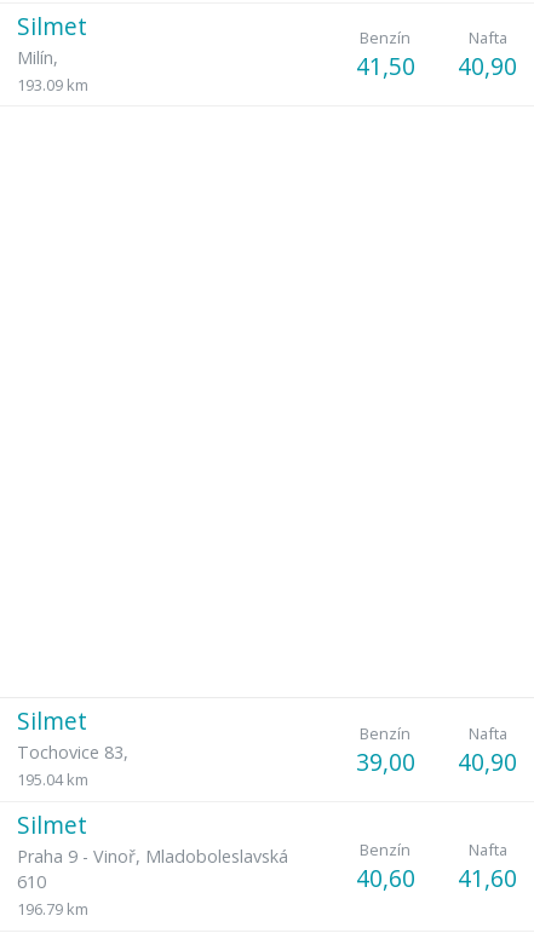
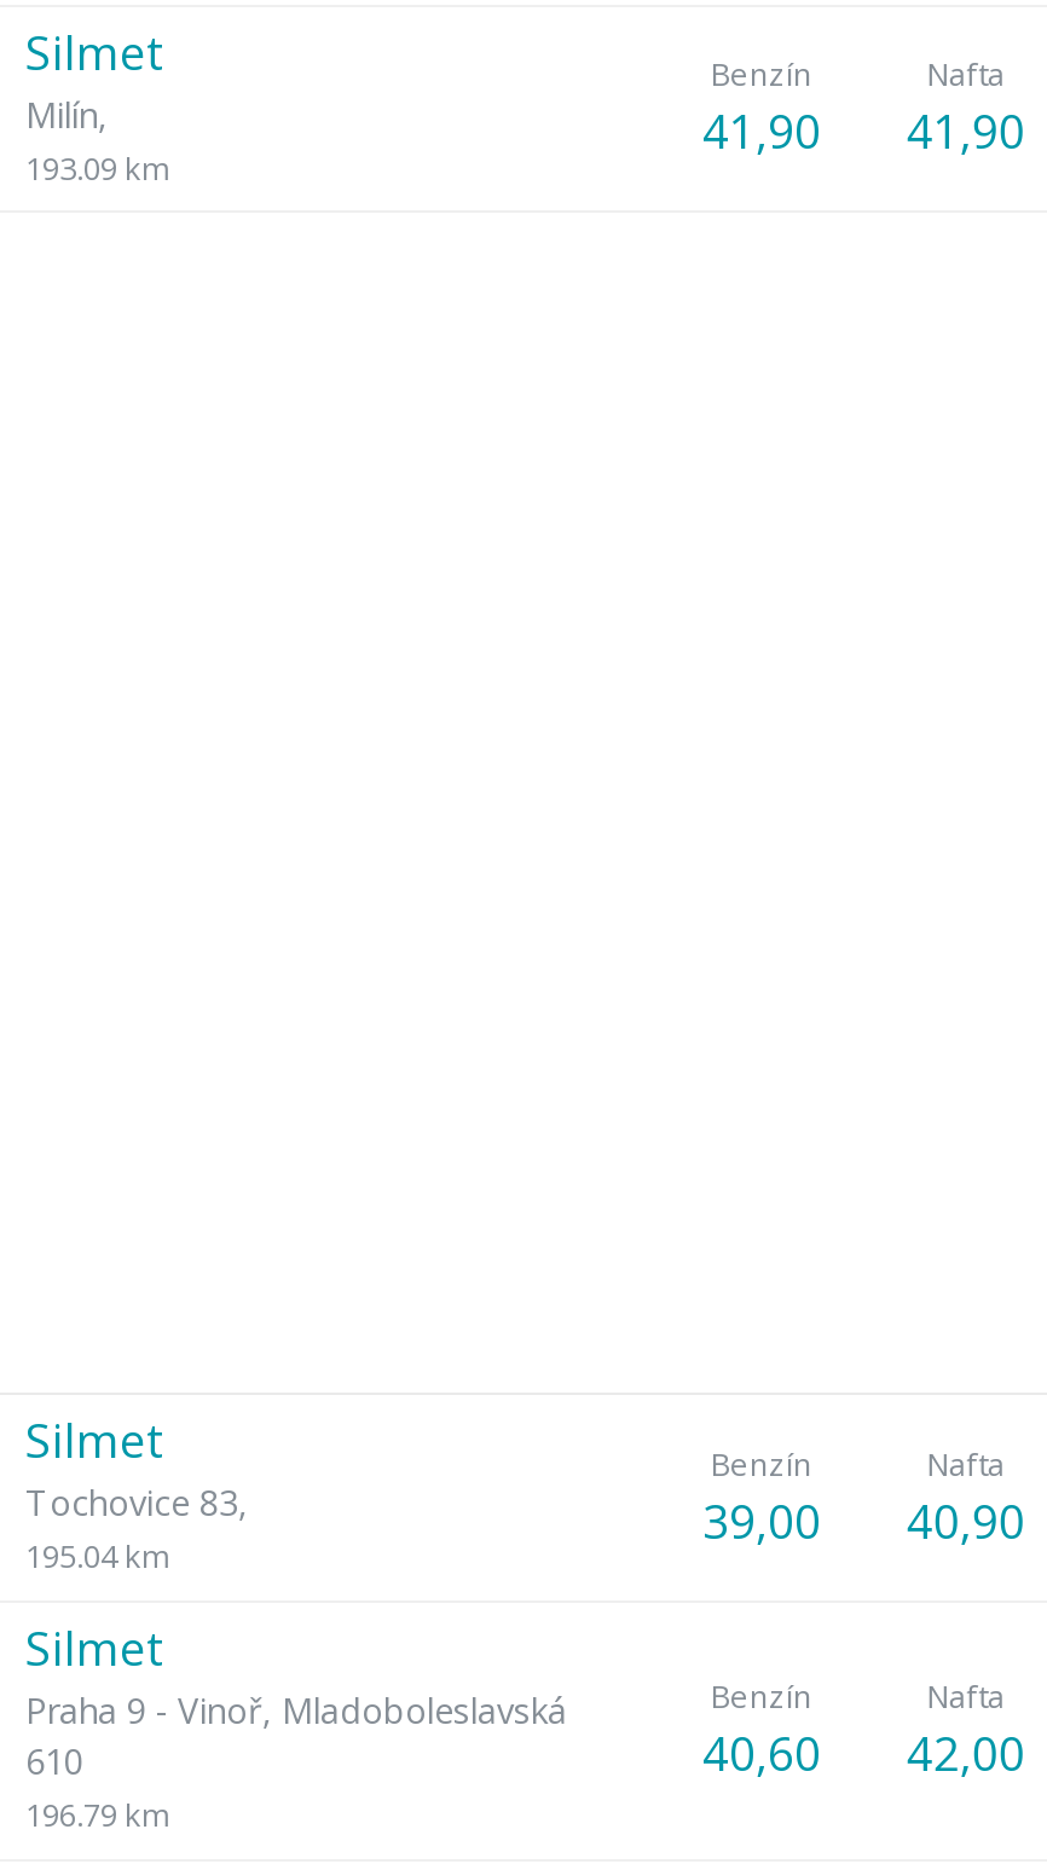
[356,49,415,82] 41,50 -> [702,98,821,163] 41,90
[458,49,517,82] 40,90 -> [906,98,1025,163] 41,90
[356,861,517,894] 40,60 41,60 -> [702,1720,1025,1785] 40,60 42,00

